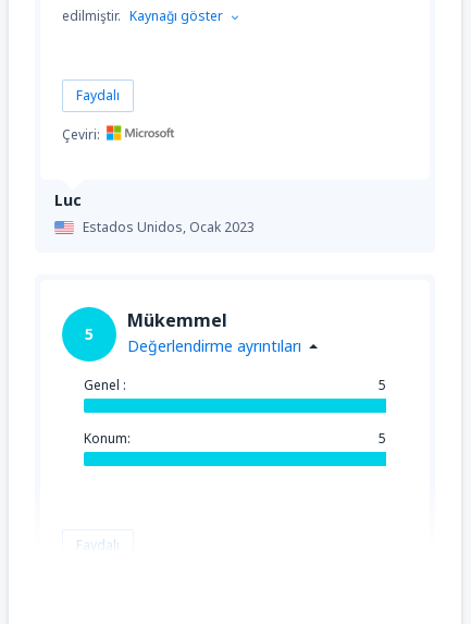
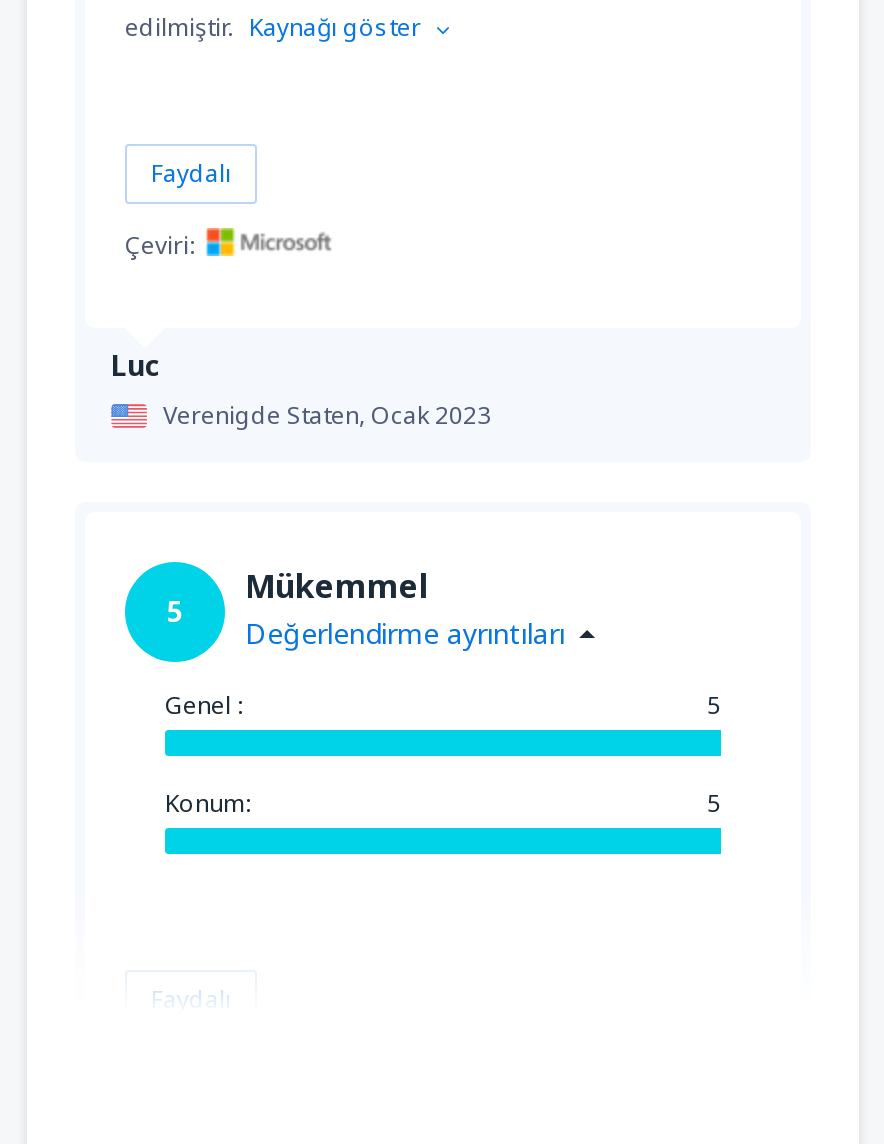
[83,217,255,236] Estados Unidos, Ocak 2023 -> [163,397,491,431] Verenigde Staten, Ocak 2023

